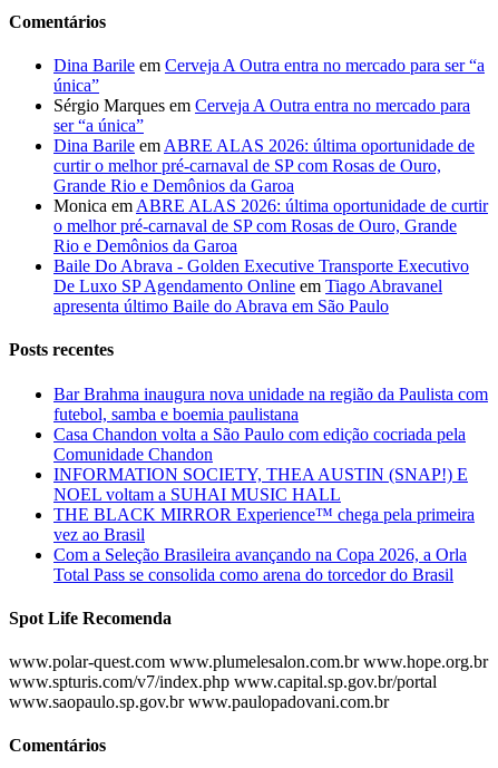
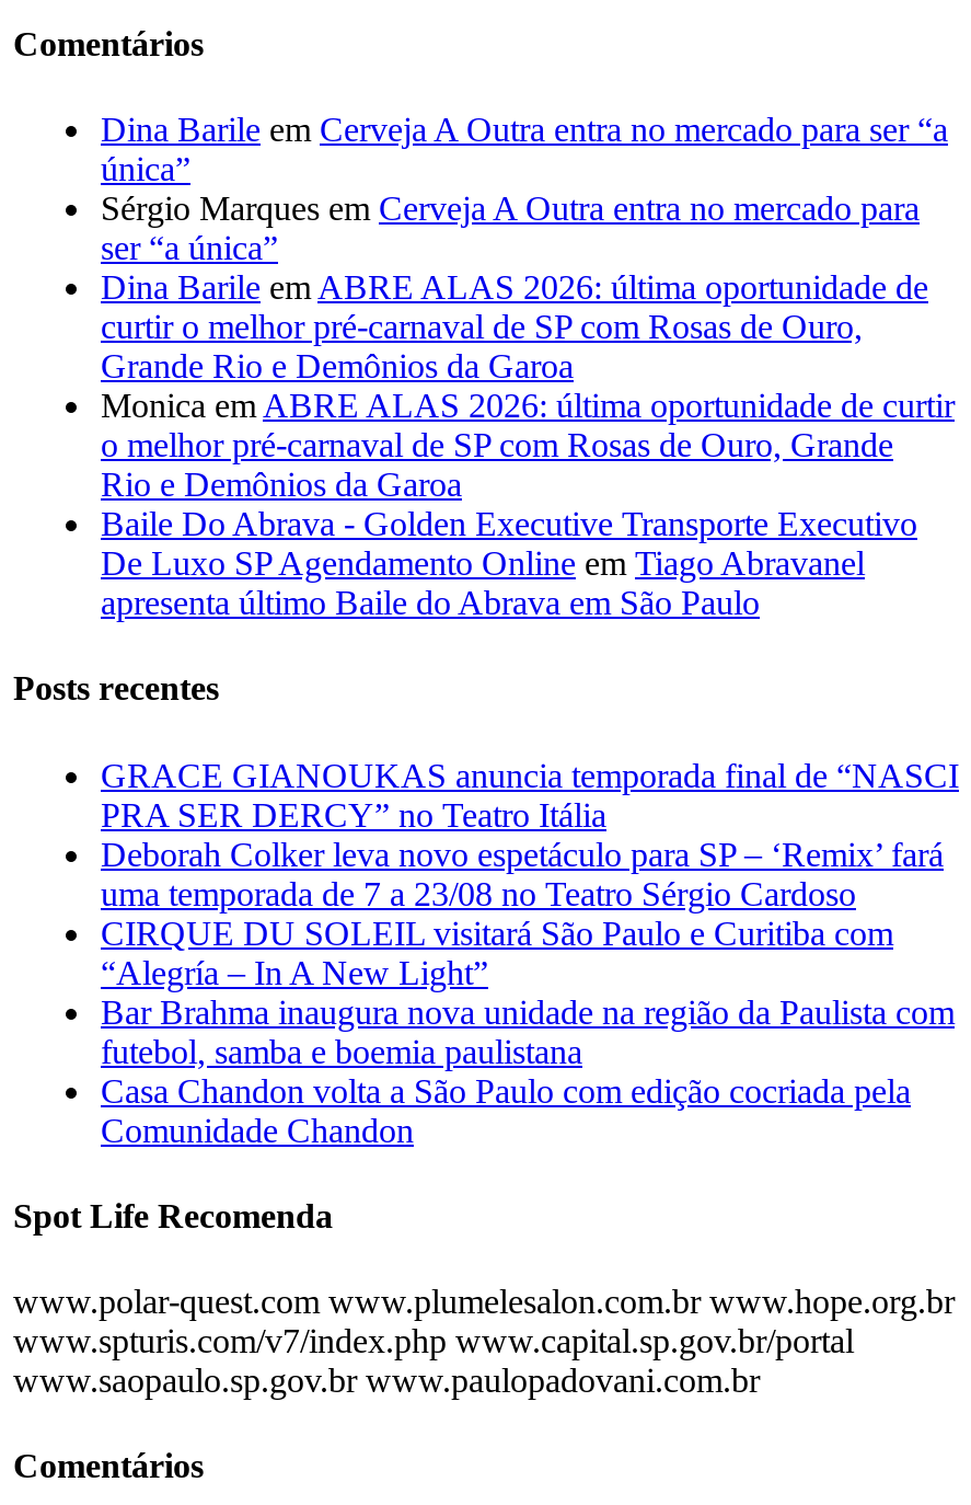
none -> [101,756,959,991] GRACE GIANOUKAS anuncia temporada final de “NASCI | PRA SER DERCY” no Teatro Itália | Deborah Colker leva novo espetáculo para SP – ‘Remix’ fará | uma temporada de 7 a 23/08 no Teatro Sérgio Cardoso | CIRQUE DU SOLEIL visitará São Paulo e Curitiba com | “Alegría – In A New Light”
moved [53,384,488,463] -> [101,993,955,1148]: Bar Brahma inaugura nova unidade na região da Paulista com | futebol, samba e boemia paulistana | Casa Chandon volta a São Paulo com edição cocriada pela | Comunidade Chandon
[53,464,475,584] INFORMATION SOCIETY, THEA AUSTIN (SNAP!) E | NOEL voltam a SUHAI MUSIC HALL | THE BLACK MIRROR Experience™ chega pela primeira | vez ao Brasil | Com a Seleção Brasileira avançando na Copa 2026, a Orla | Total Pass se consolida como arena do torcedor do Brasil -> none

